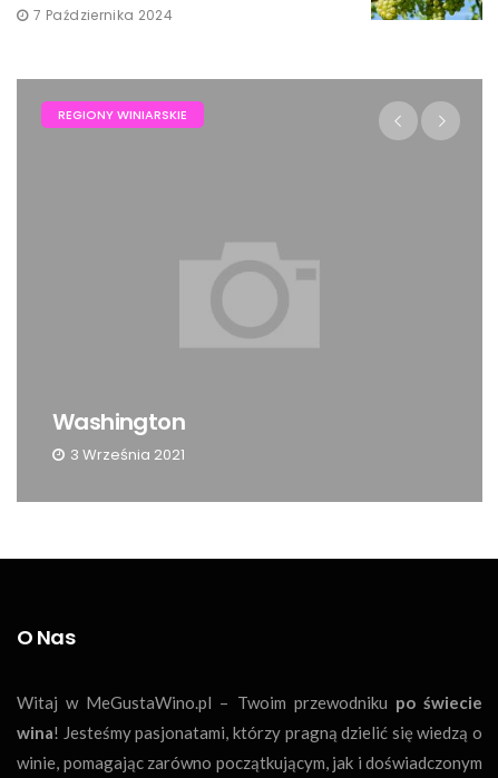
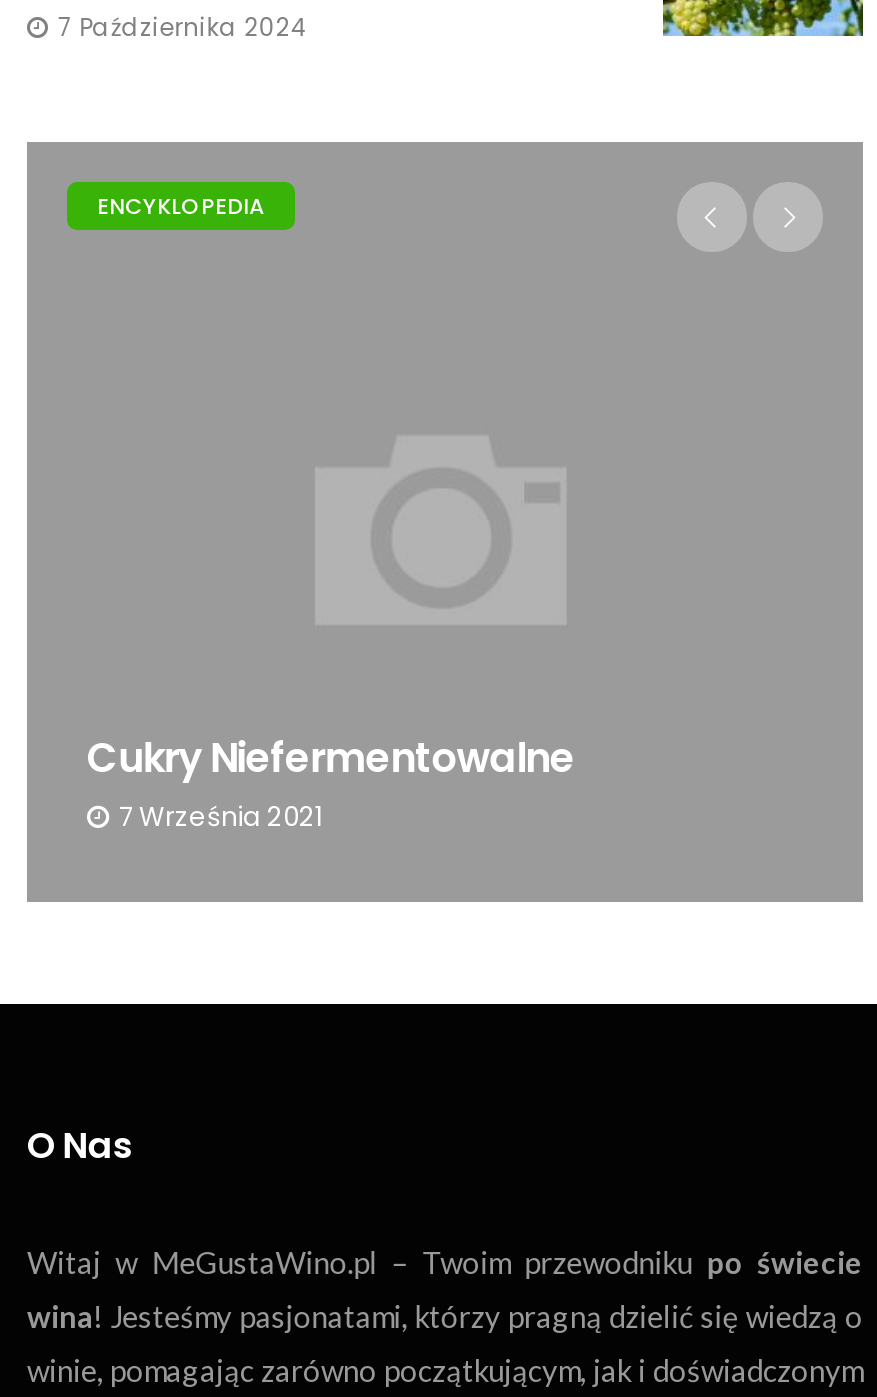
[56,105,185,123] REGIONY WINIARSKIE -> [97,189,265,221] ENCYKLOPEDIA
[50,406,183,465] Washington | 3 Września 2021 -> [87,729,575,835] Cukry Niefermentowalne | 7 Września 2021

